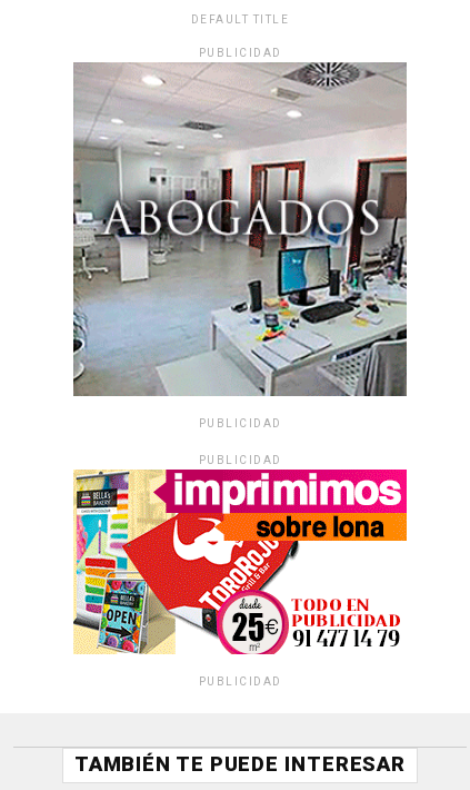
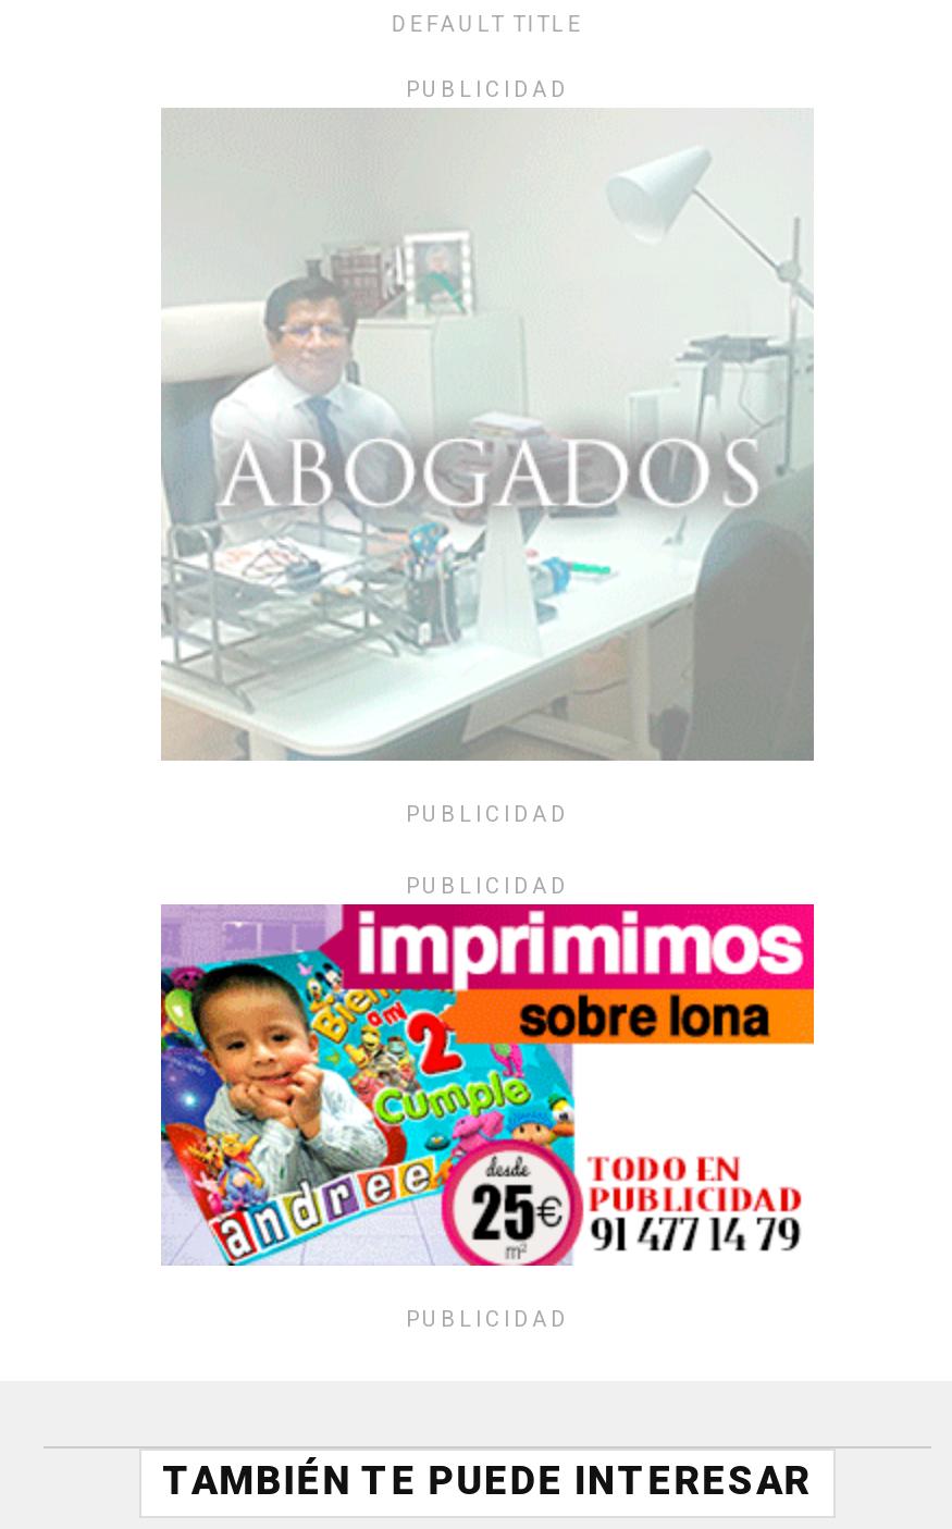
[72,61,408,396] [image] -> [161,110,814,761] [image]
[72,470,300,654] [image] -> [159,904,603,1268] [image]

